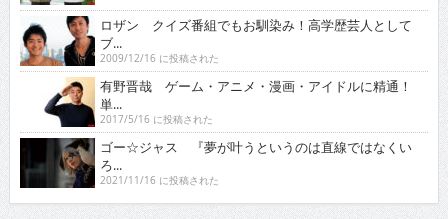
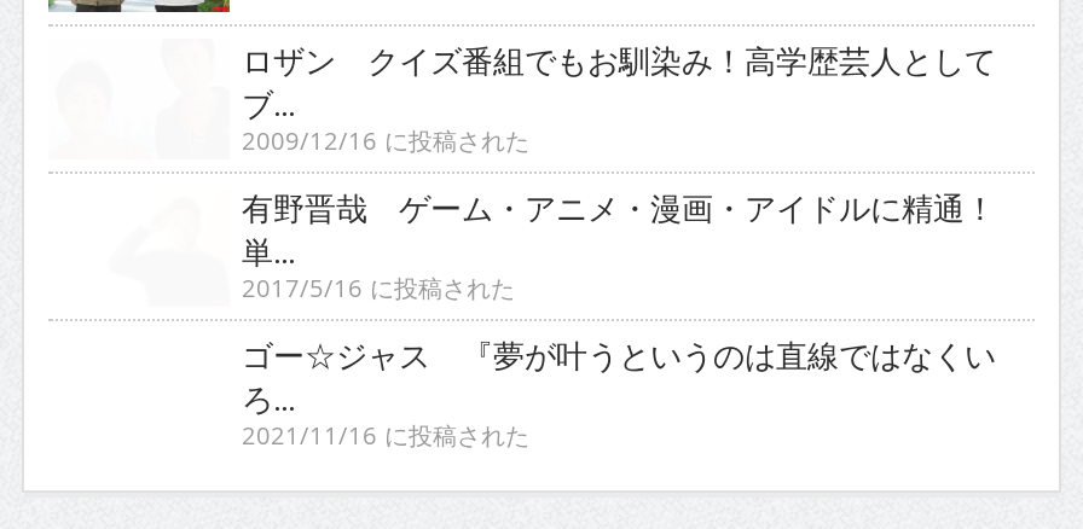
[19,15,96,67] [image] -> none
[44,77,96,128] [image] -> none
[19,137,96,189] [image] -> none

